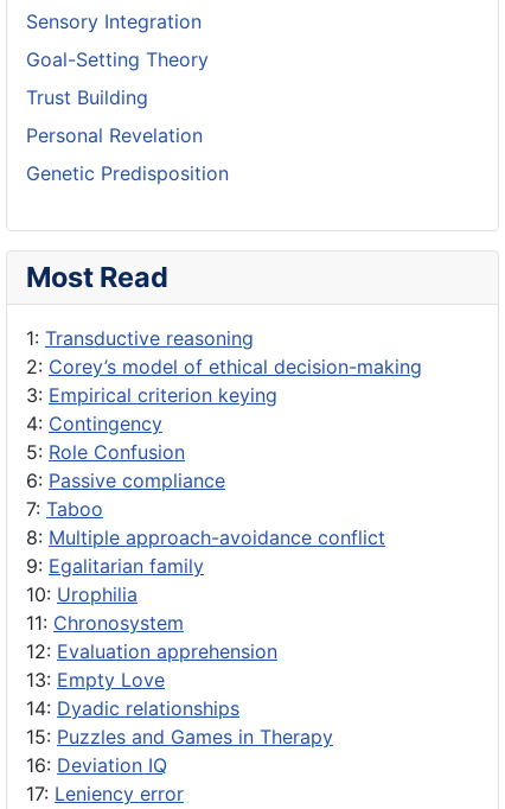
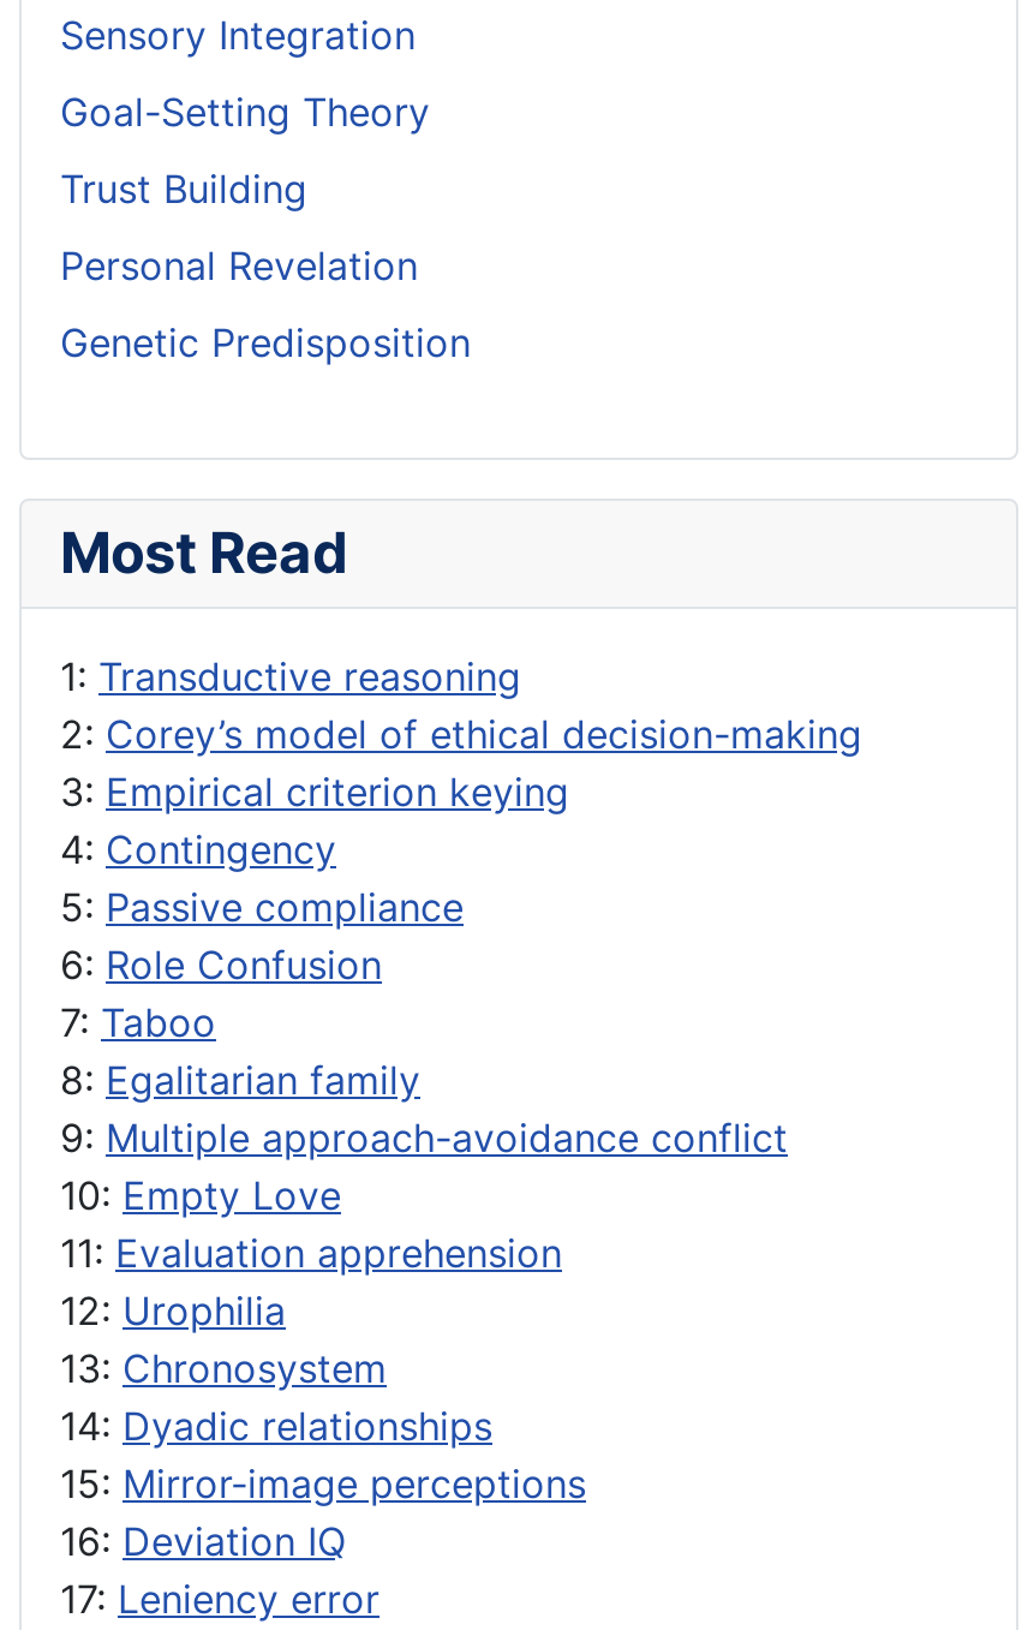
[26,440,225,493] 5: Role Confusion | 6: Passive compliance -> [60,883,464,989] 5: Passive compliance | 6: Role Confusion
[26,526,385,692] 8: Multiple approach-avoidance conflict | 9: Egalitarian family | 10: Urophilia | 11: Chronosystem | 12: Evaluation apprehension | 13: Empty Love -> [60,1056,788,1393] 8: Egalitarian family | 9: Multiple approach-avoidance conflict | 10: Empty Love | 11: Evaluation apprehension | 12: Urophilia | 13: Chronosystem
[26,725,333,749] 15: Puzzles and Games in Therapy -> [60,1460,586,1508] 15: Mirror-image perceptions

